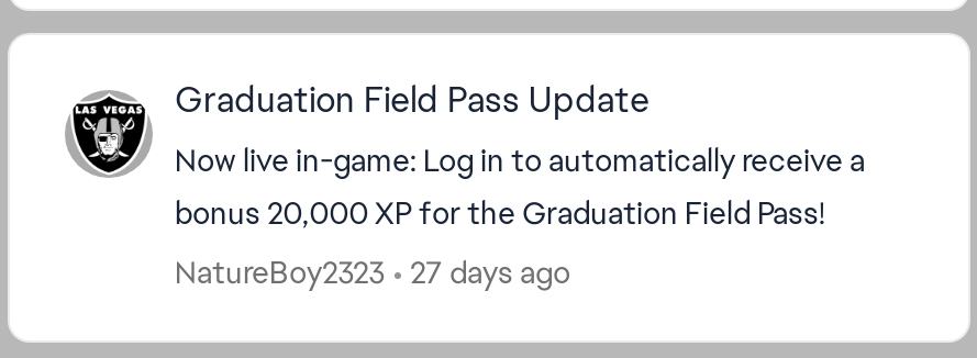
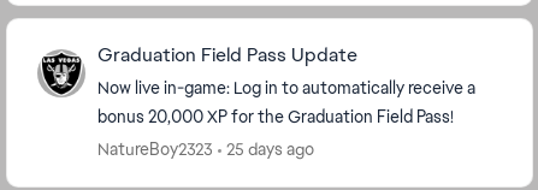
[175,253,570,292] NatureBoy2323 27 days ago -> [97,138,314,160] NatureBoy2323 25 days ago

